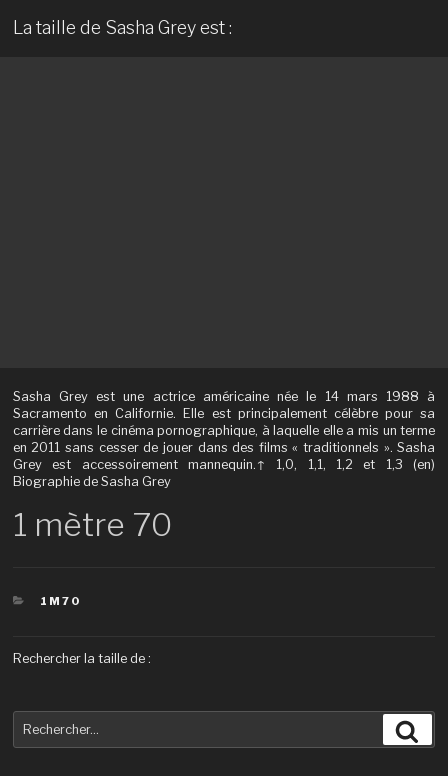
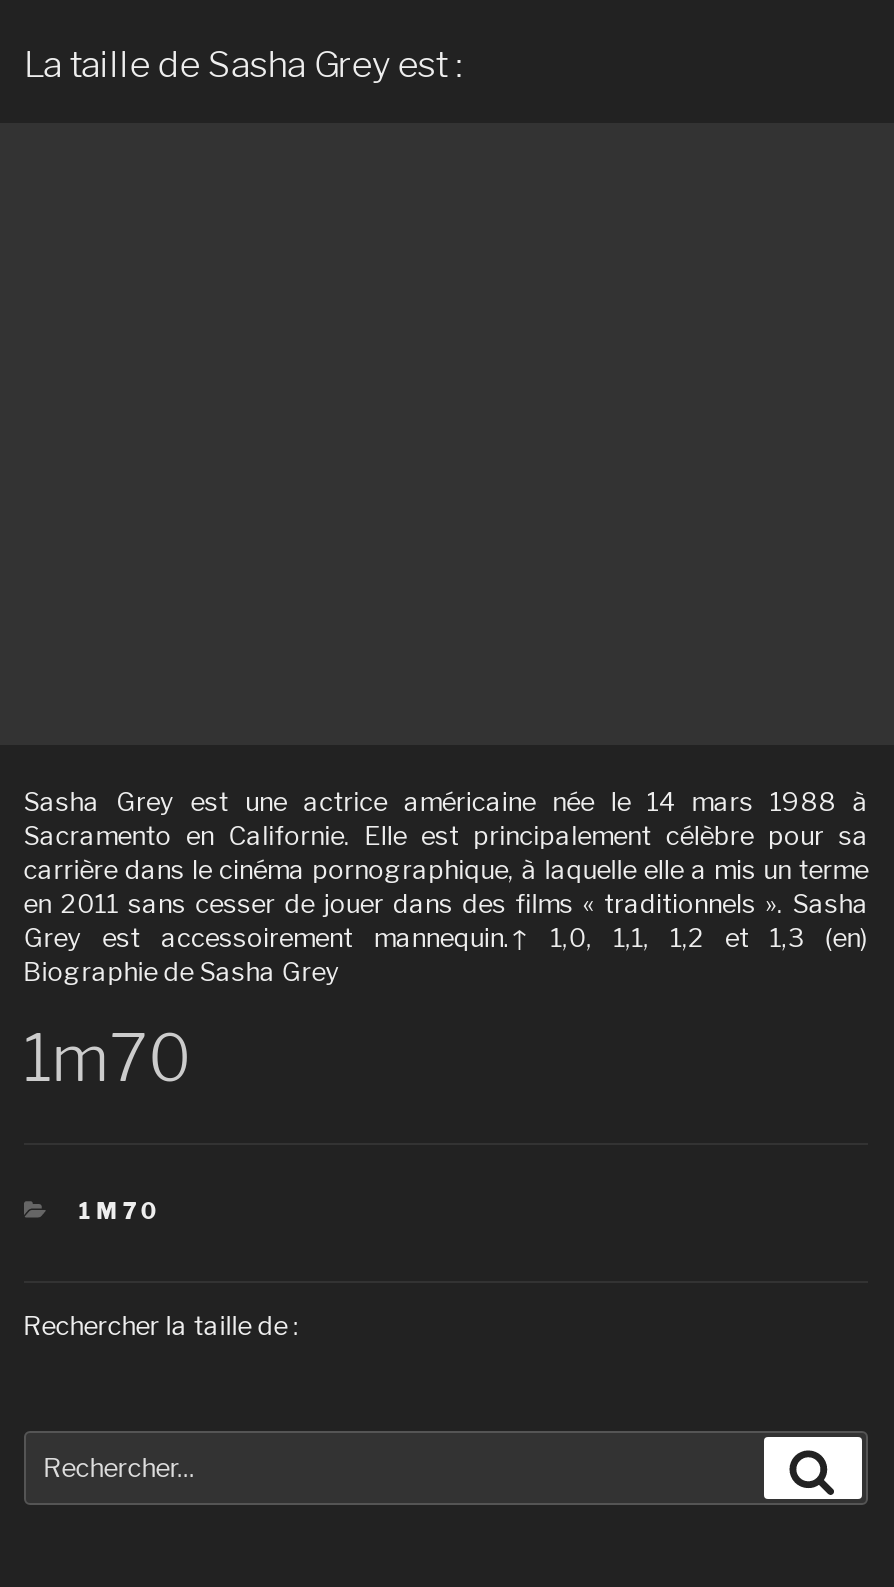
[13,505,172,544] 1 mètre 70 -> [24,1019,190,1097] 1m70

